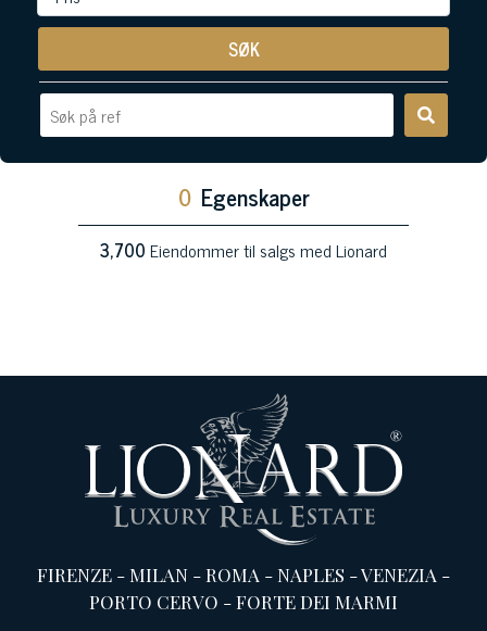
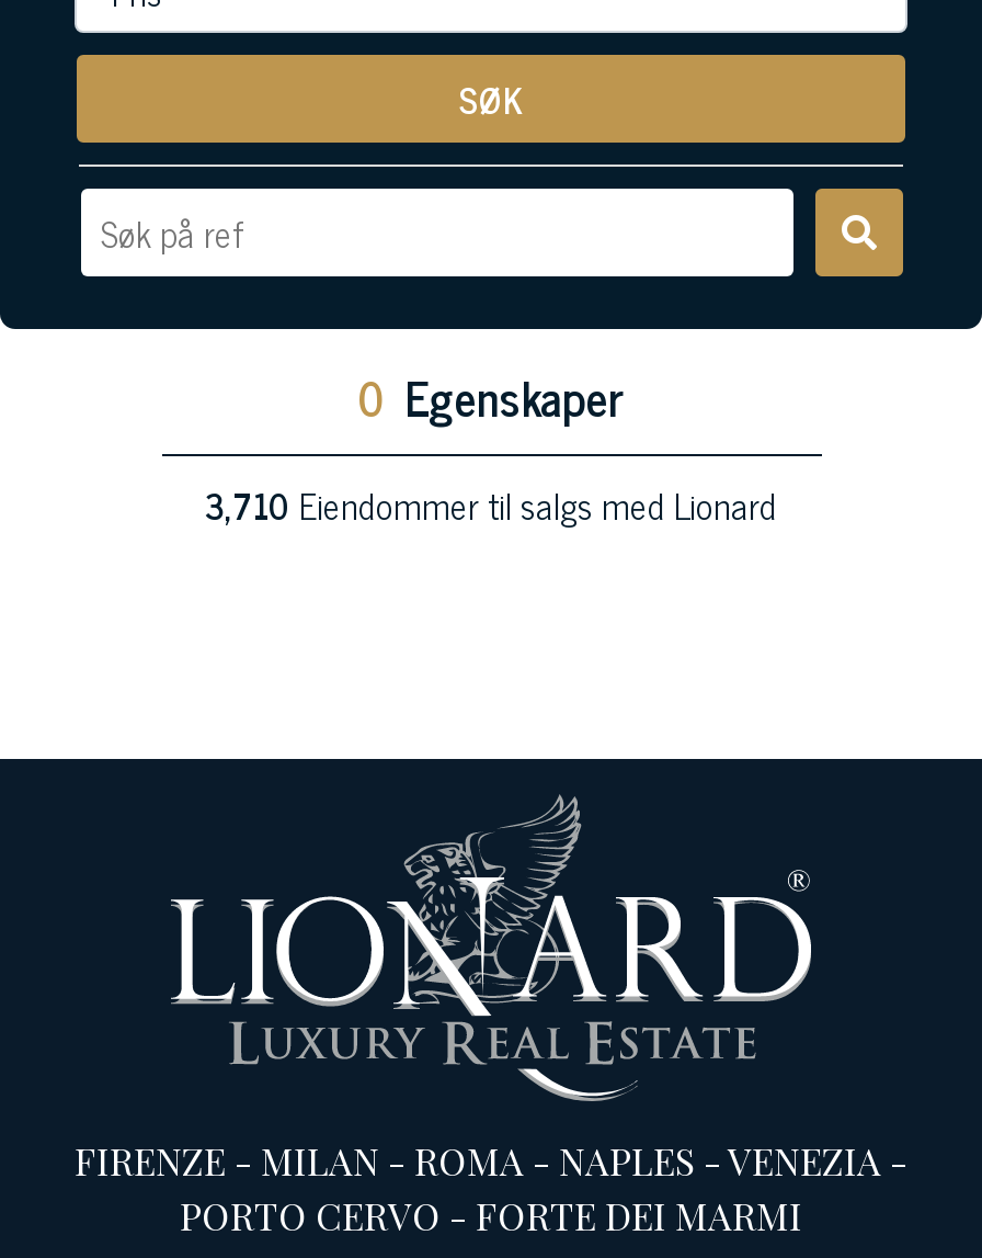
[100,236,387,264] 3,700 Eiendommer til salgs med Lionard -> [205,476,777,533] 3,710 Eiendommer til salgs med Lionard

